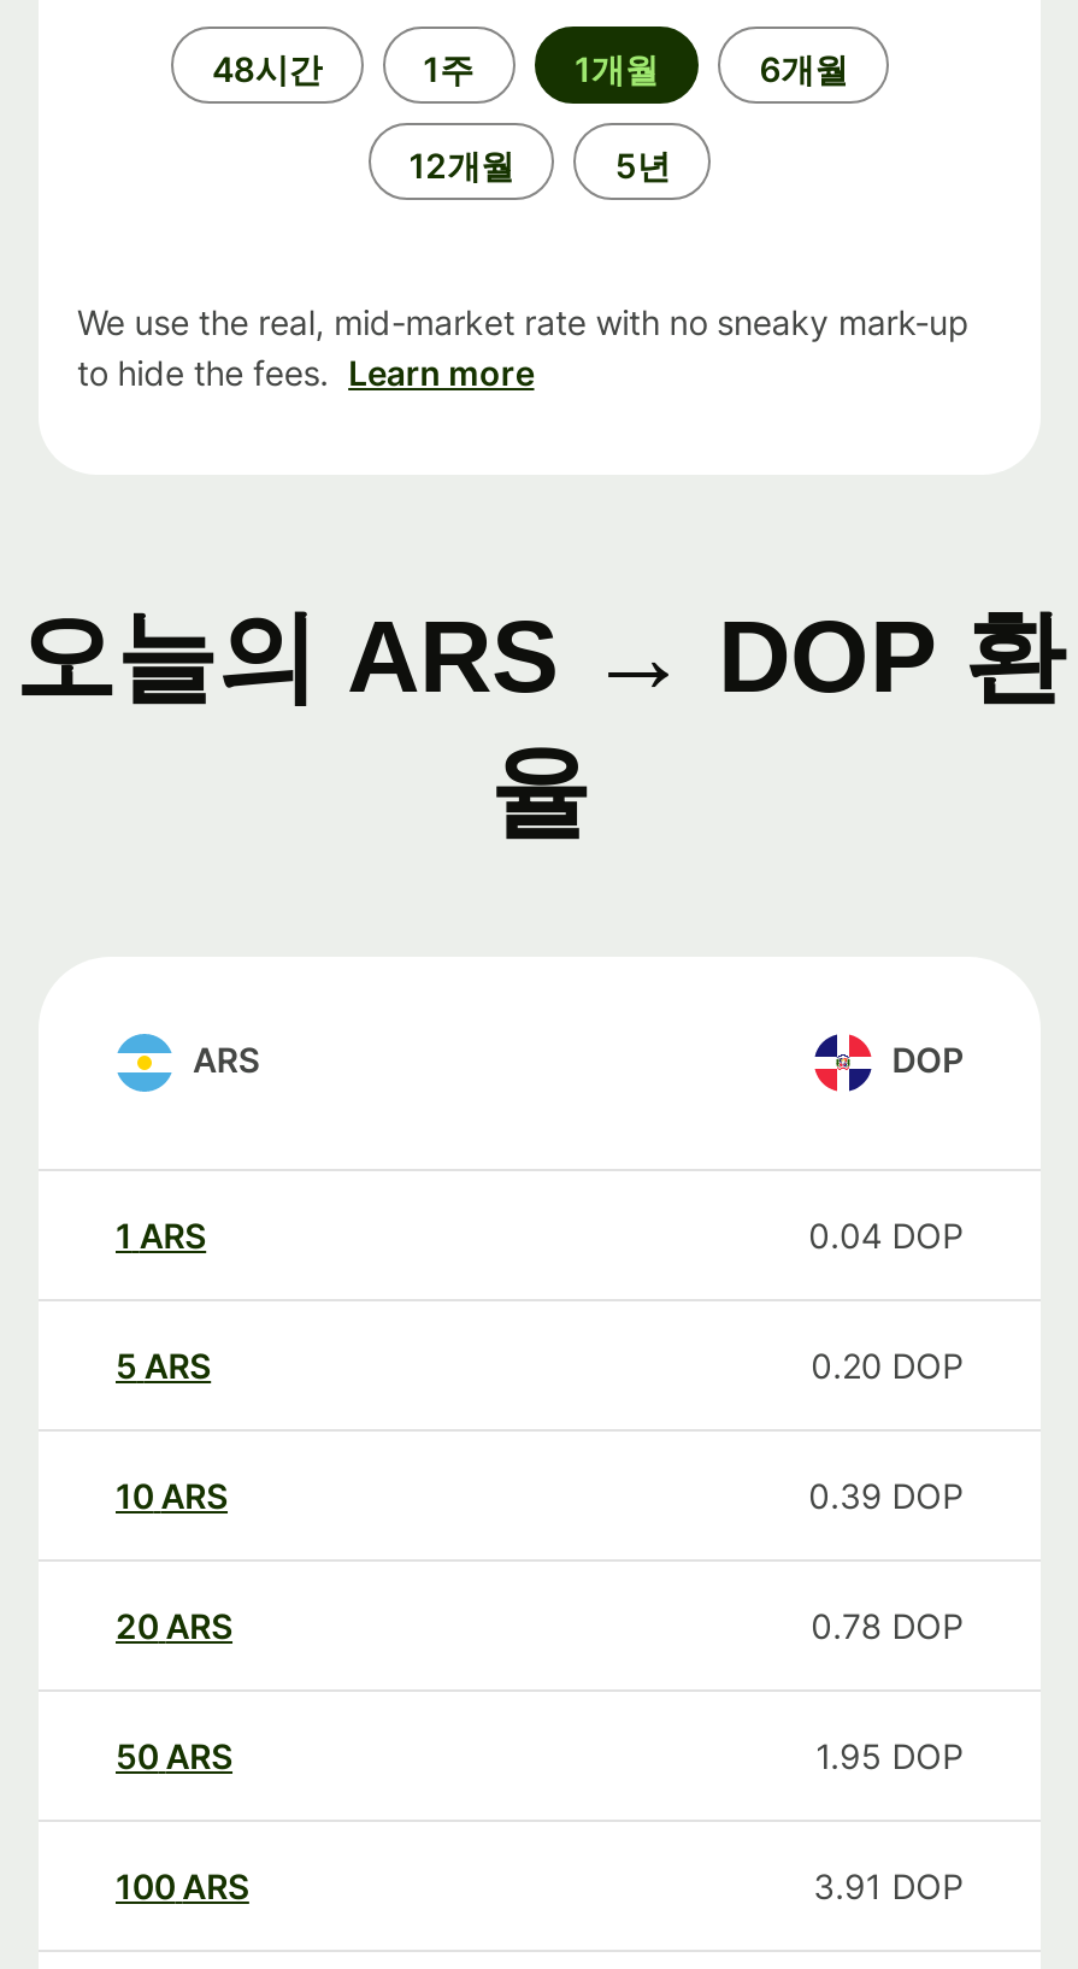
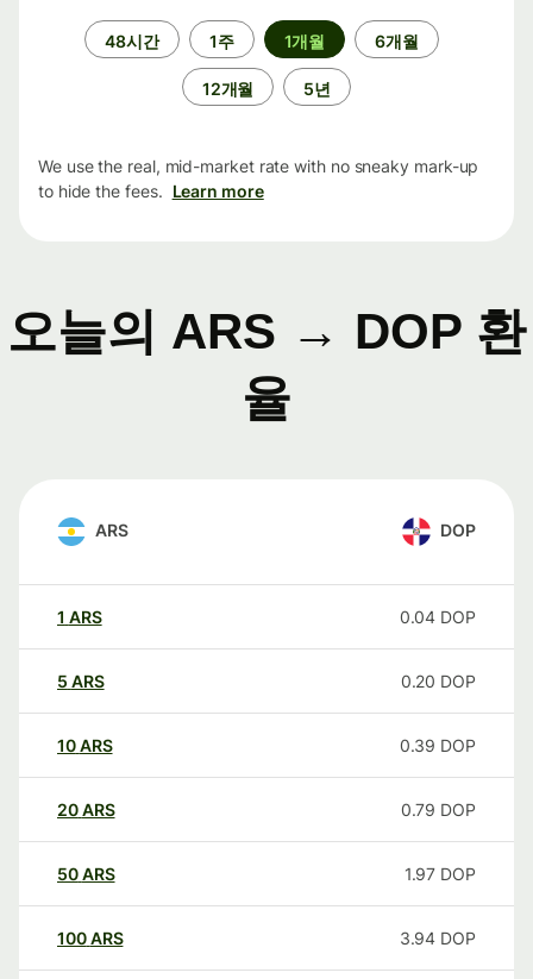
[811,1605,964,1646] 0.78 DOP -> [401,799,476,820] 0.79 DOP
[816,1735,964,1776] 1.95 DOP -> [404,864,476,884] 1.97 DOP
[813,1866,964,1907] 3.91 DOP -> [399,928,476,948] 3.94 DOP

